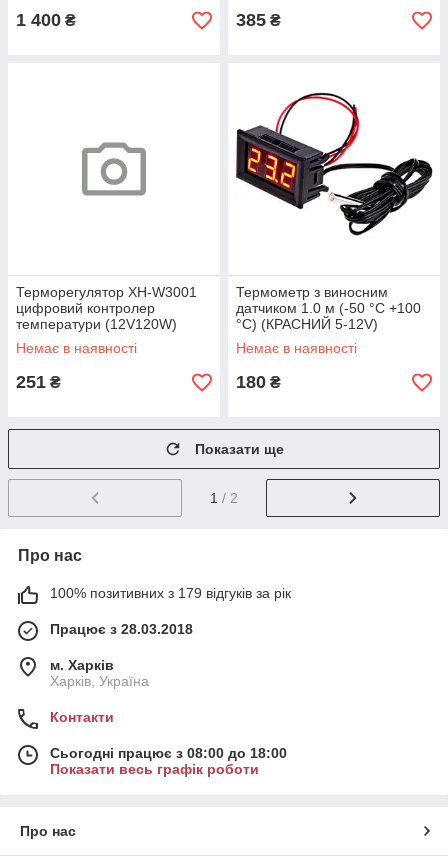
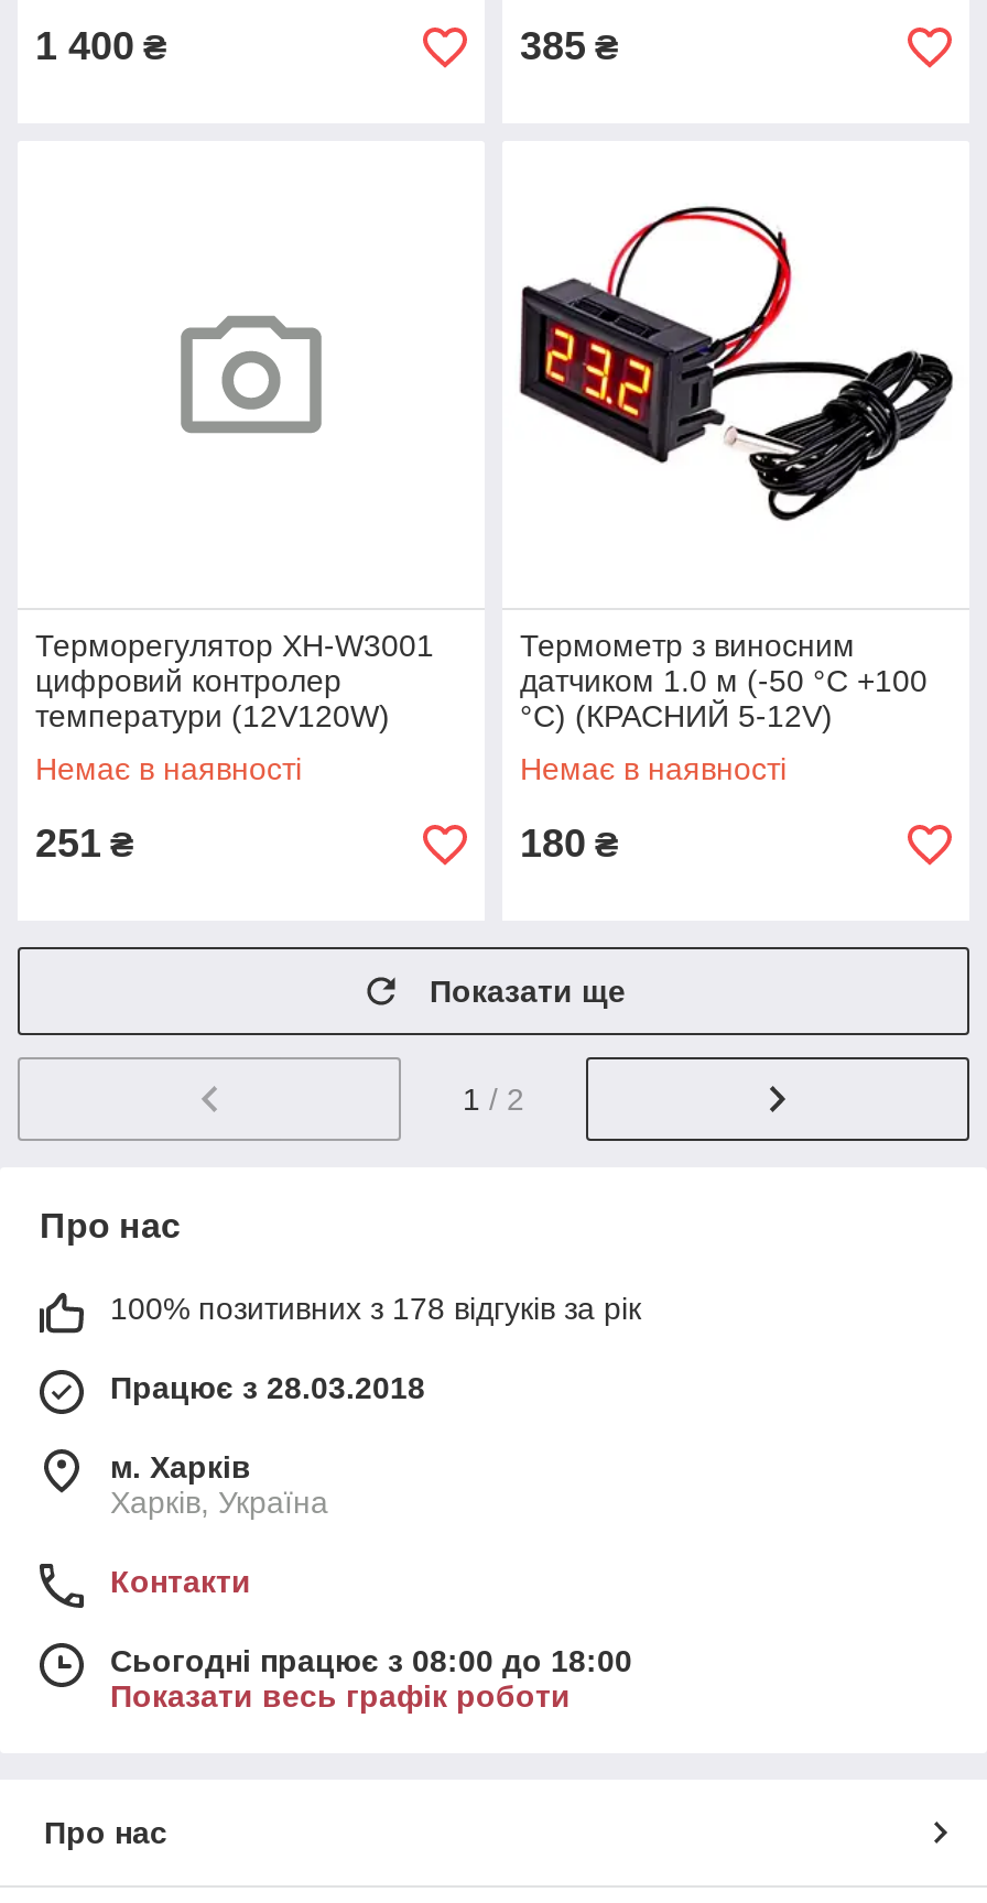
[50,585,291,601] 100% позитивних з 179 відгуків за рік -> [110,1291,641,1326] 100% позитивних з 178 відгуків за рік

